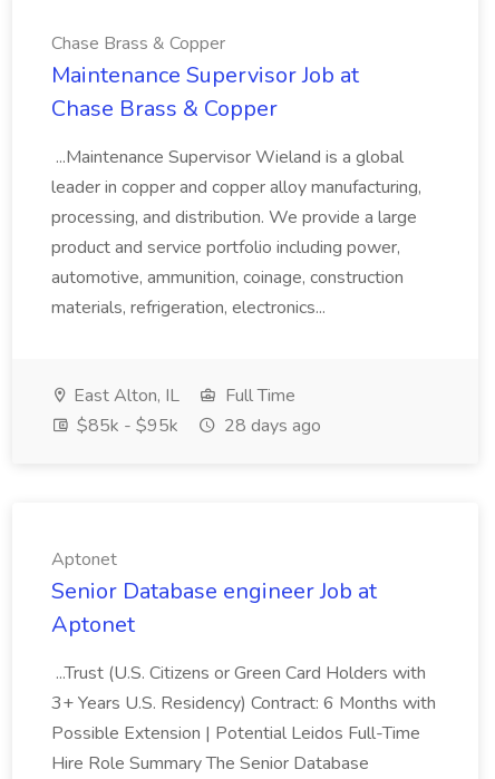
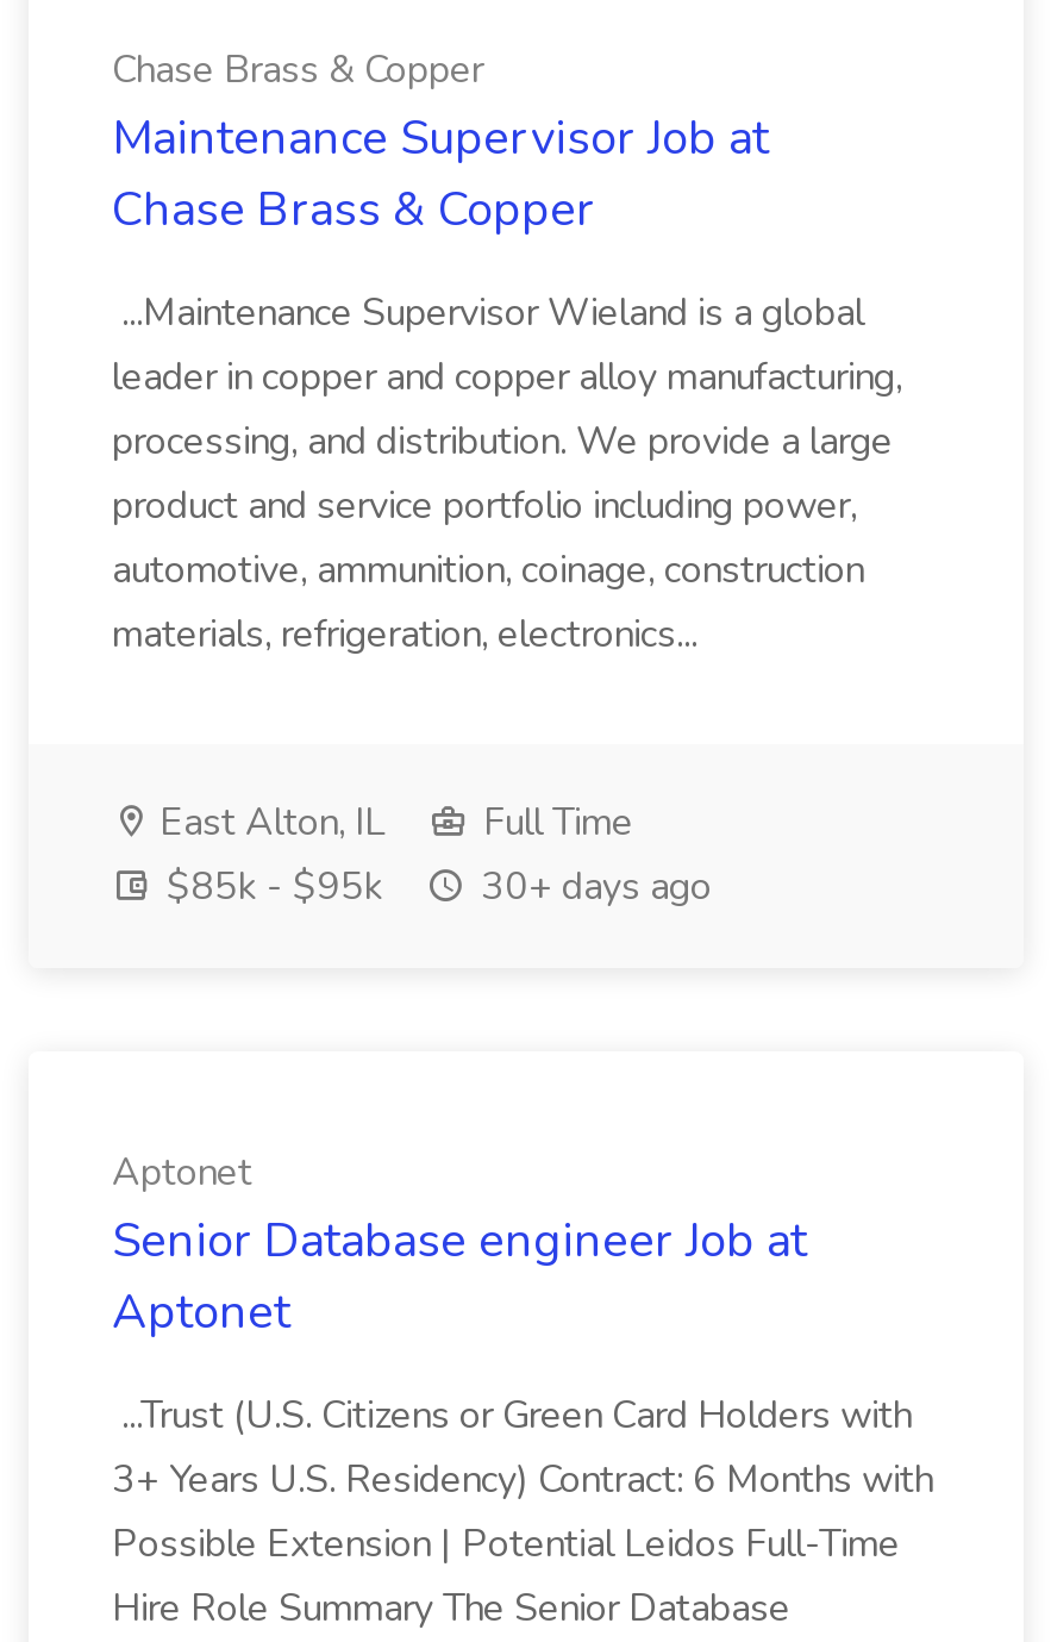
[72,413,321,438] $85k - $95k 28 days ago -> [157,861,712,913] $85k - $95k 30+ days ago

